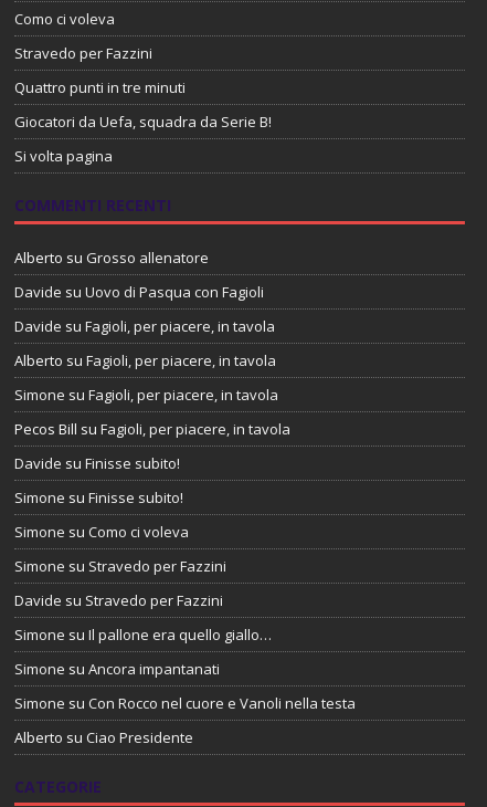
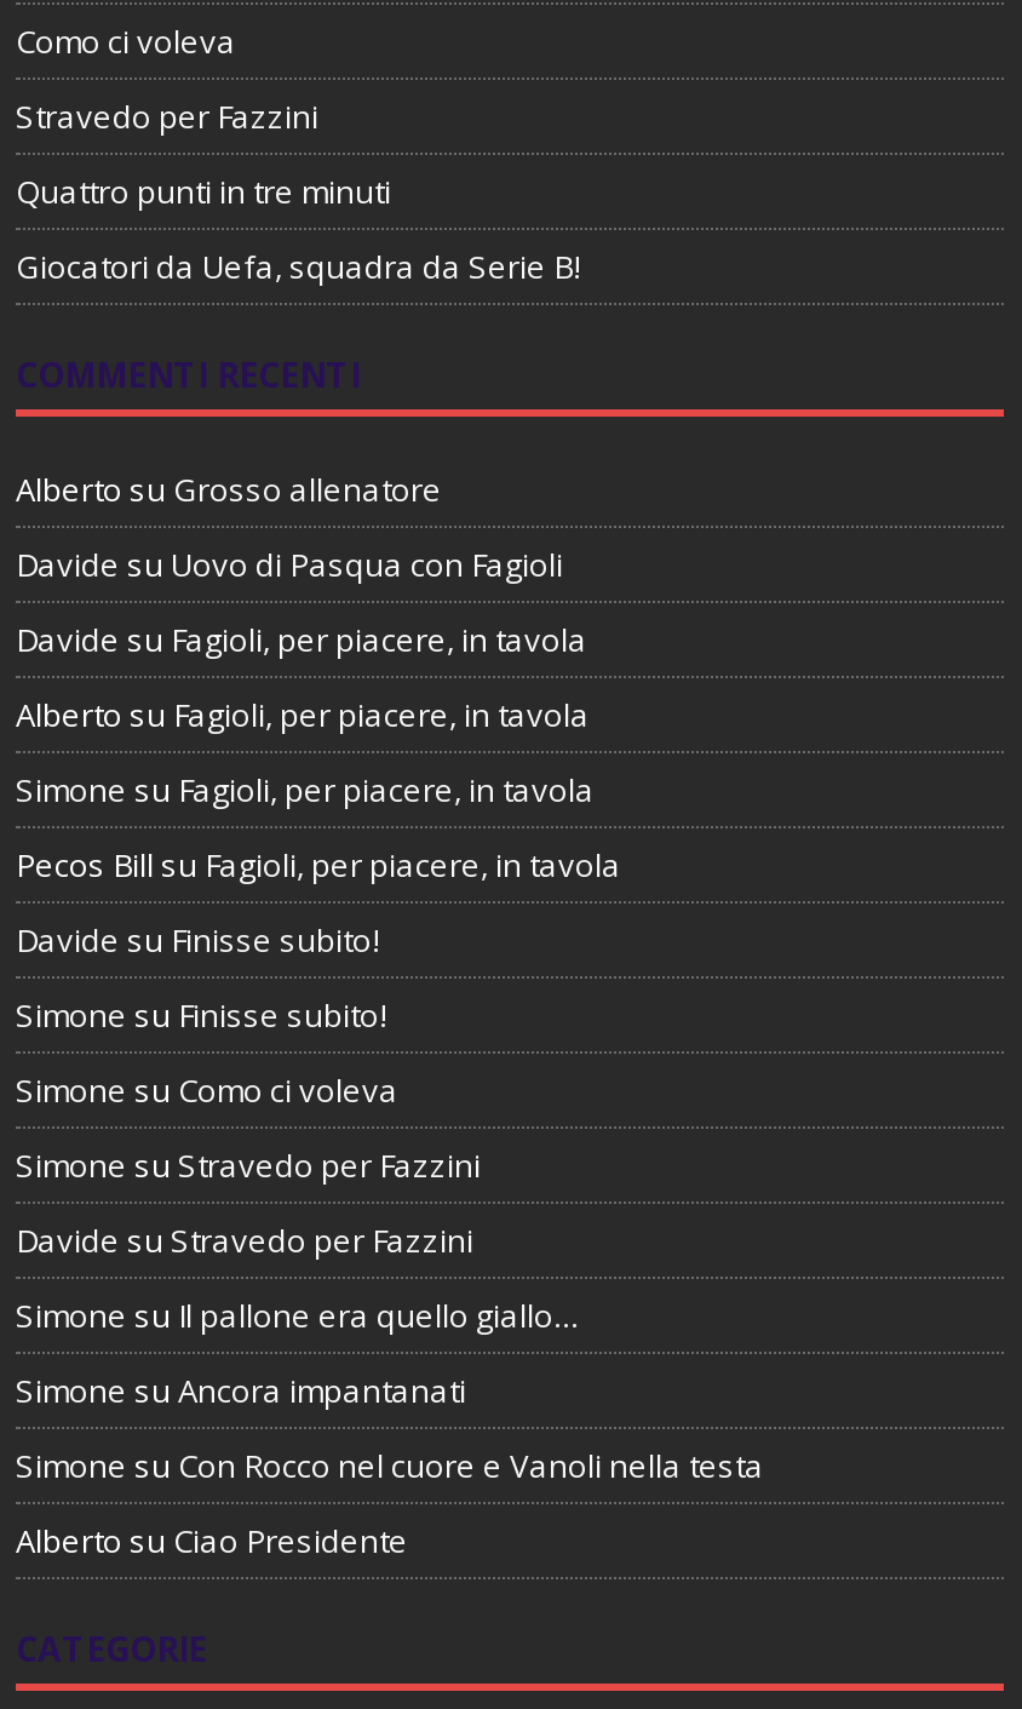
[14,146,113,166] Si volta pagina -> none

